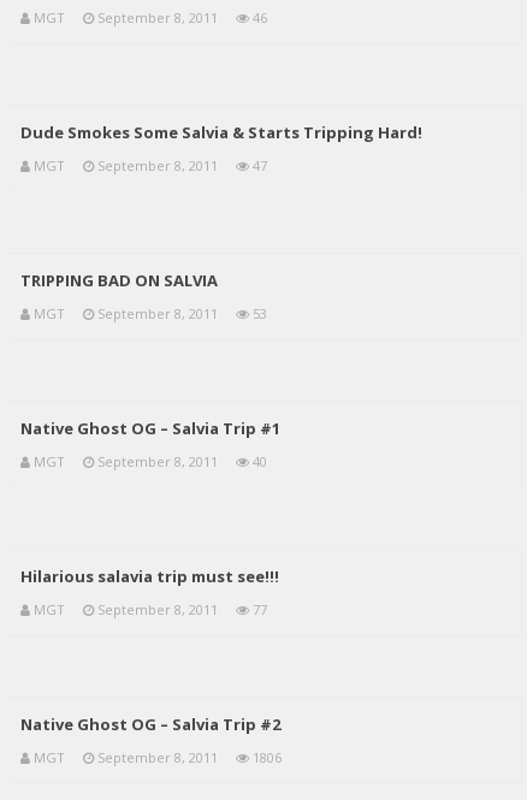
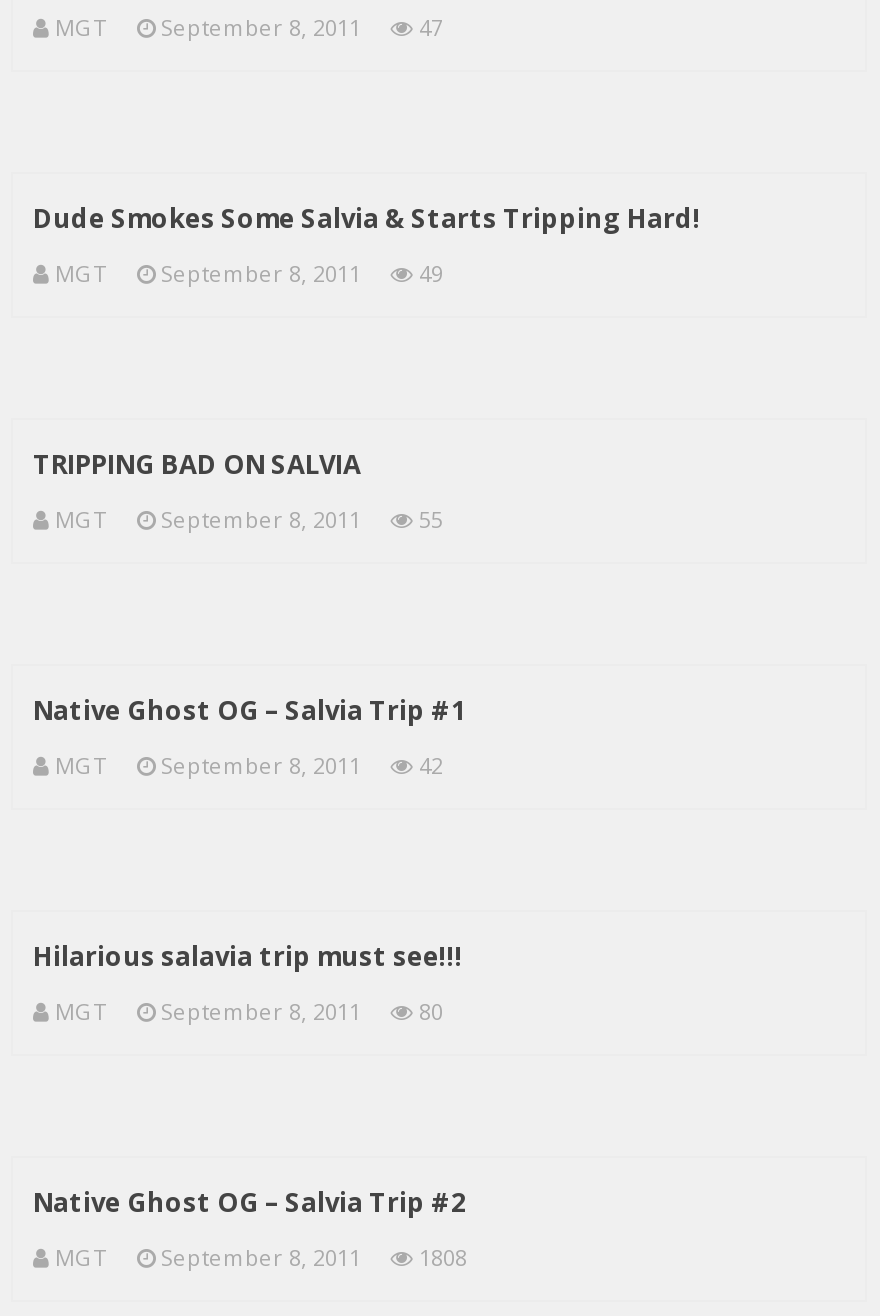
[34,9,267,27] MGT September 8, 2011 46 -> [55,12,443,42] MGT September 8, 2011 47
[34,157,267,175] MGT September 8, 2011 47 -> [55,258,443,288] MGT September 8, 2011 49
[34,304,267,323] MGT September 8, 2011 53 -> [55,504,443,534] MGT September 8, 2011 55
[34,452,267,470] MGT September 8, 2011 40 -> [55,750,443,780] MGT September 8, 2011 42
[34,600,267,618] MGT September 8, 2011 77 -> [55,996,443,1026] MGT September 8, 2011 80
[34,748,282,766] MGT September 8, 2011 1806 -> [55,1242,467,1272] MGT September 8, 2011 1808

